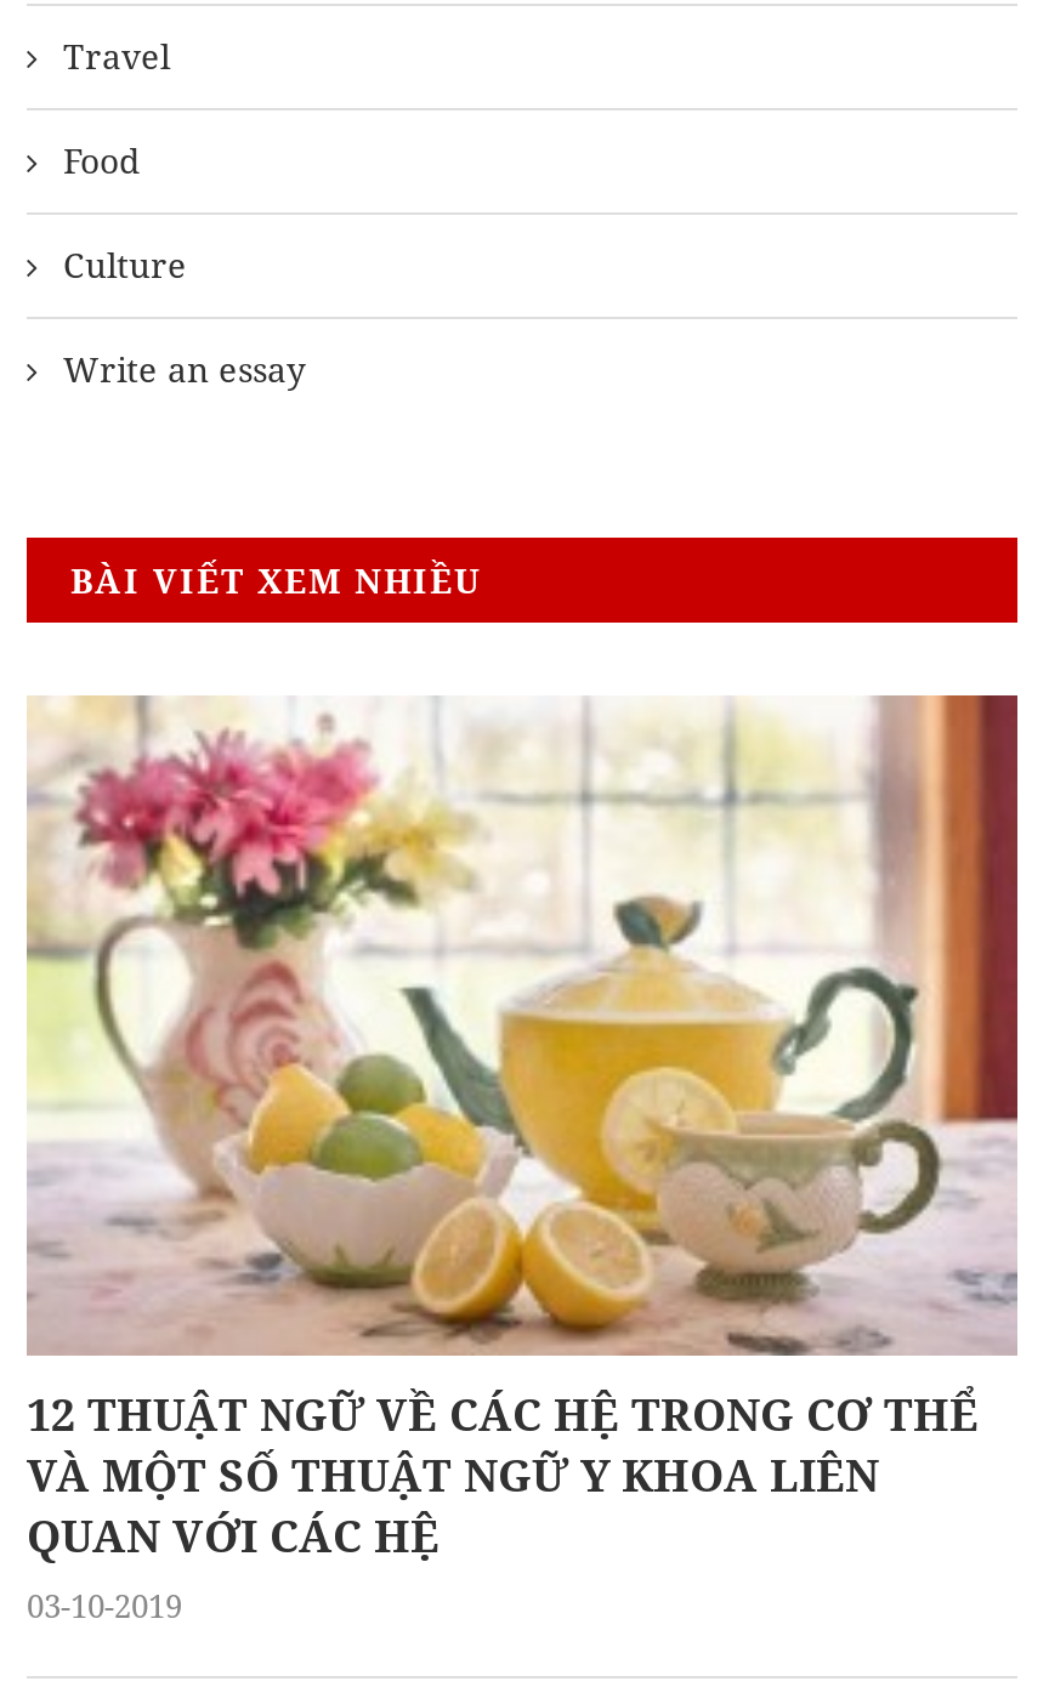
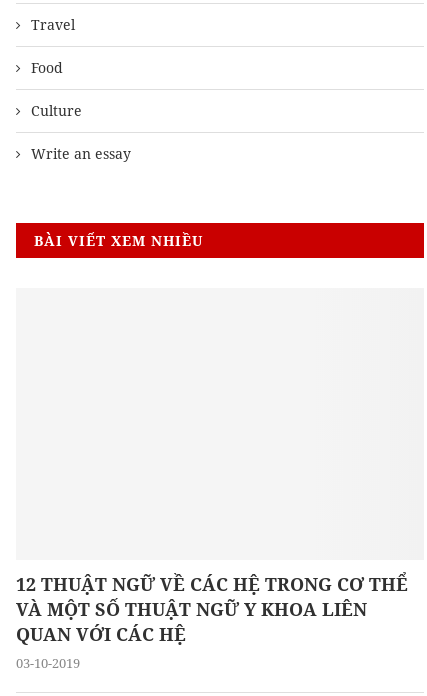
[27,693,1020,1358] [image] -> none

